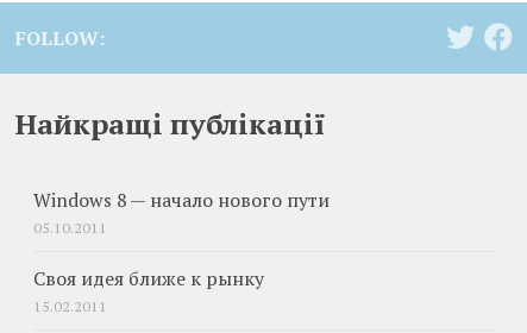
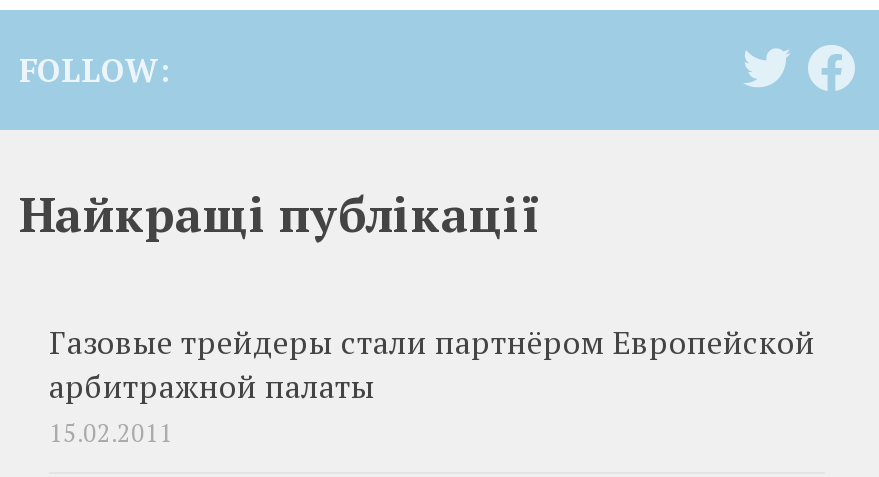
[33,188,330,291] Windows 8 — начало нового пути | 05.10.2011 | Своя идея ближе к рынку -> [49,322,815,408] Газовые трейдеры стали партнёром Европейской | арбитражной палаты

